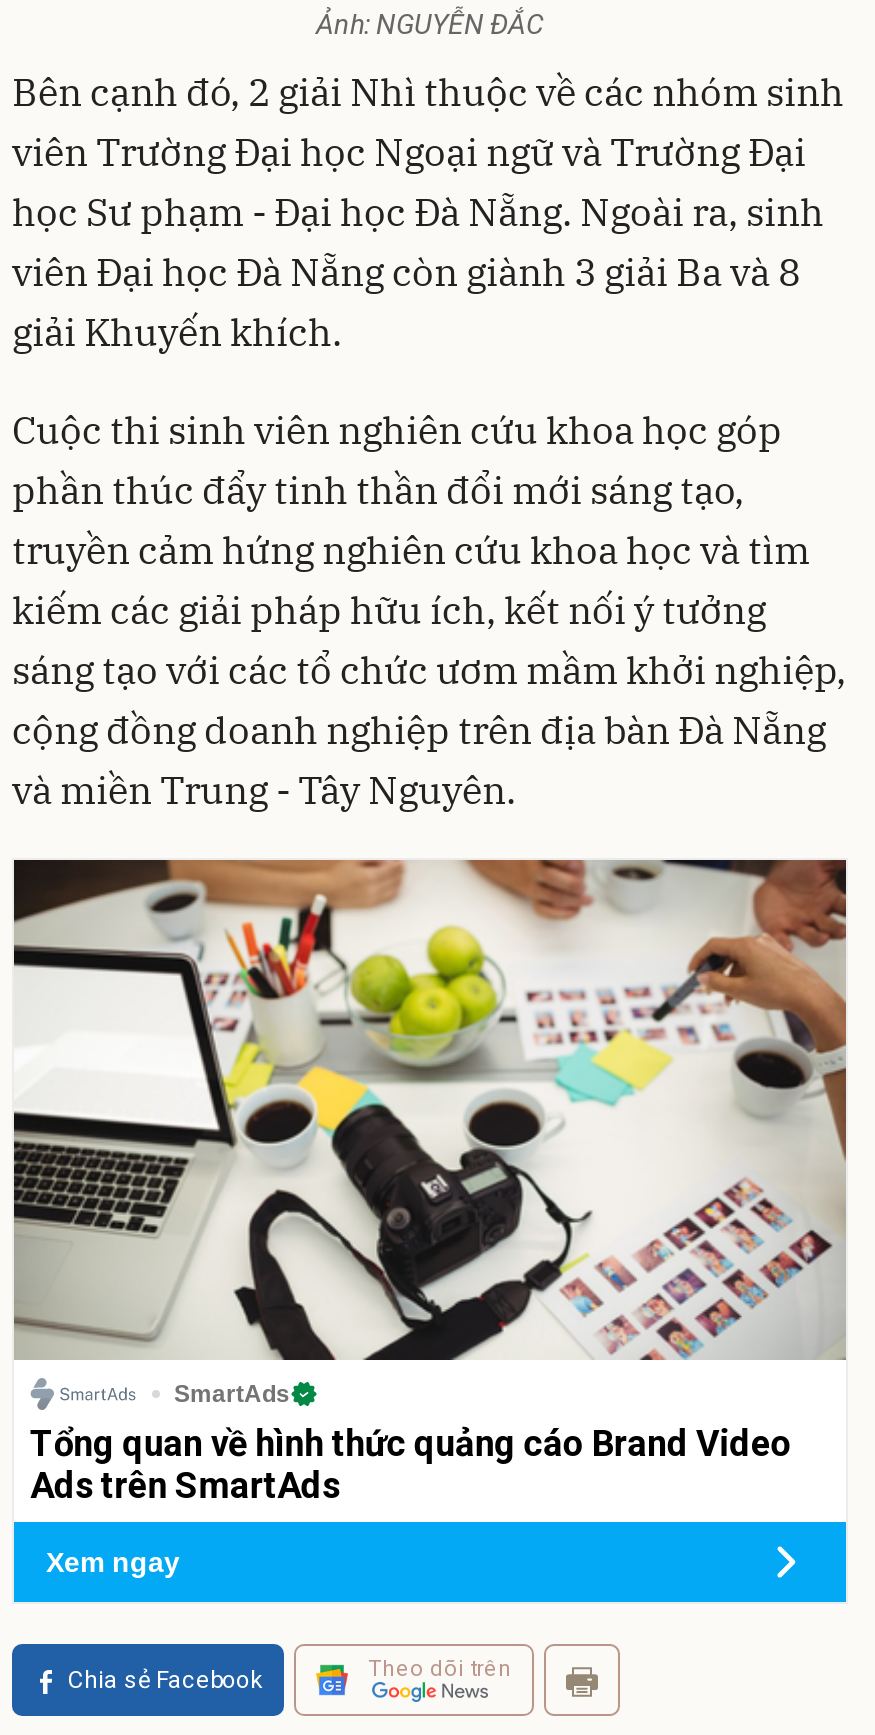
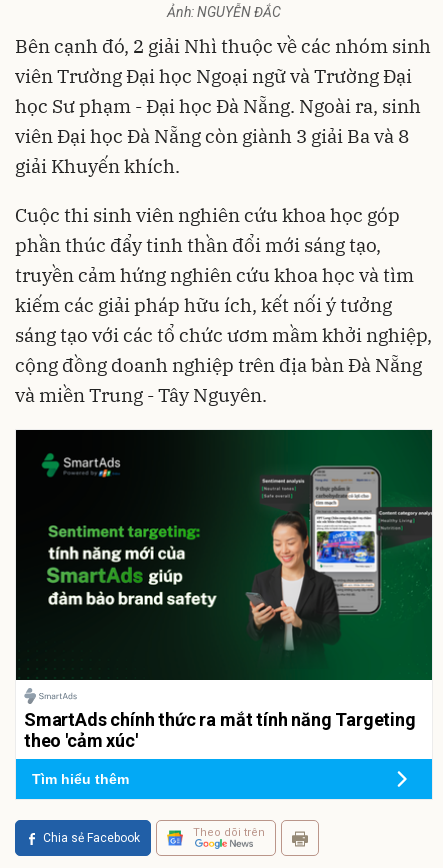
[12,858,848,1506] [image] | SmartAds | Tổng quan về hình thức quảng cáo Brand Video | Ads trên SmartAds -> [15,429,433,751] [image] | SmartAds chính thức ra mắt tính năng Targeting | theo 'cảm xúc'
[46,1547,180,1579] Xem ngay -> [32,771,129,787] Tìm hiểu thêm

